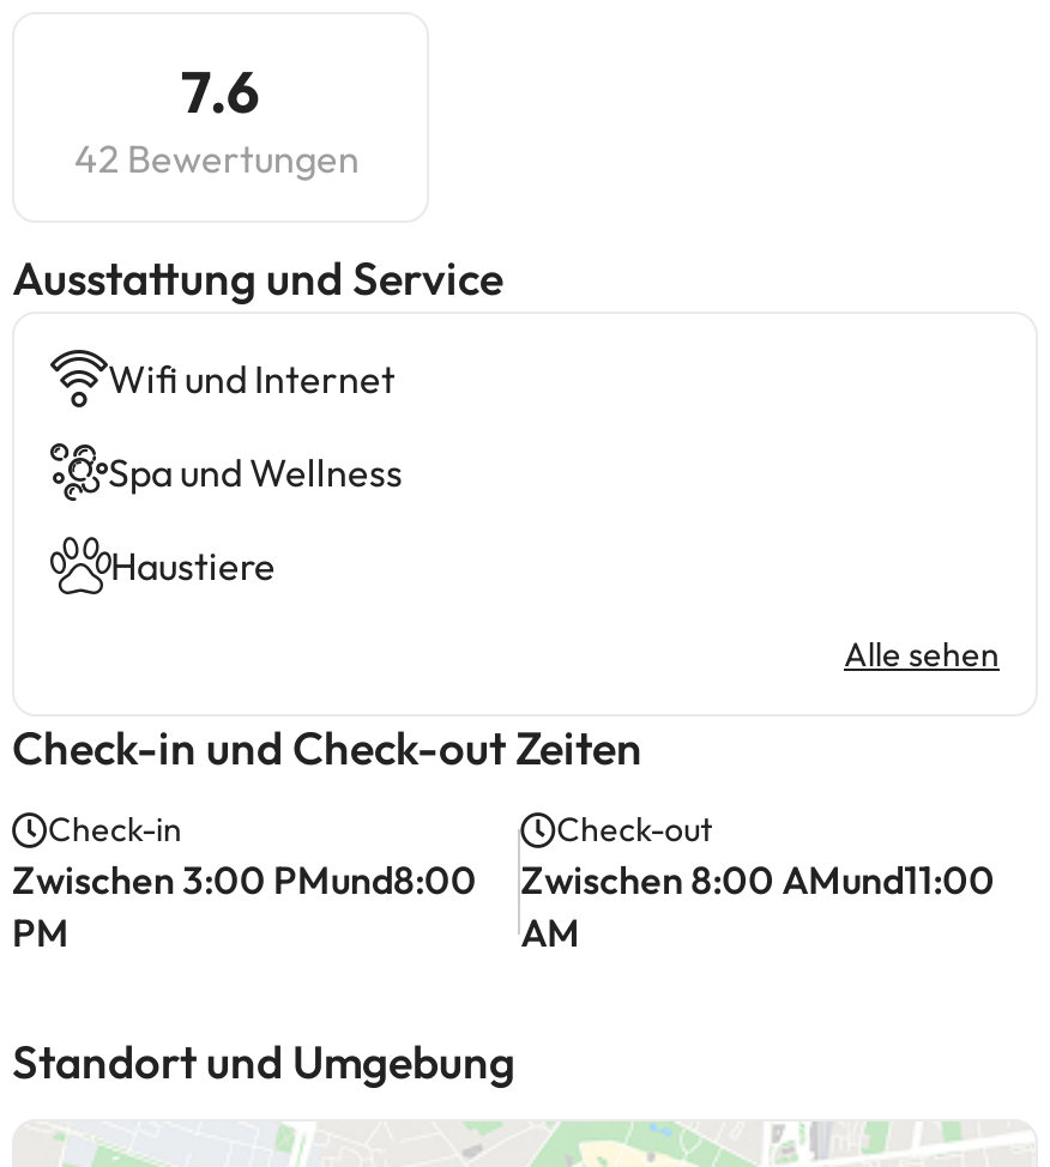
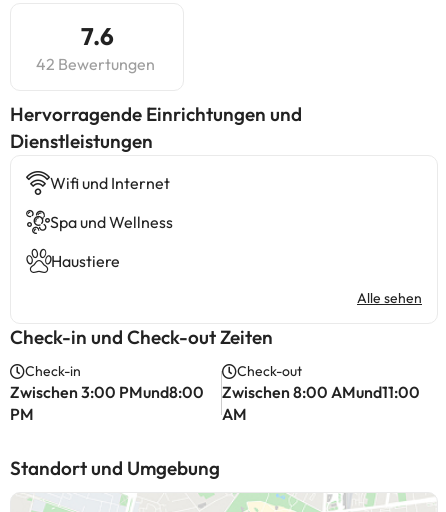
[12,249,503,307] Ausstattung und Service -> [10,102,302,153] Hervorragende Einrichtungen und | Dienstleistungen

